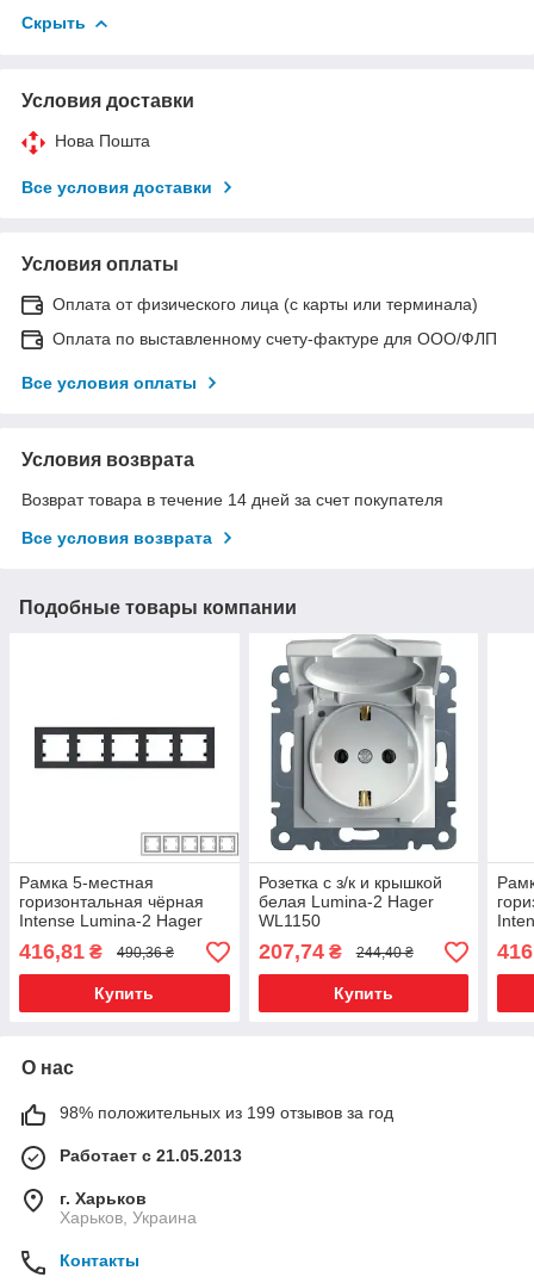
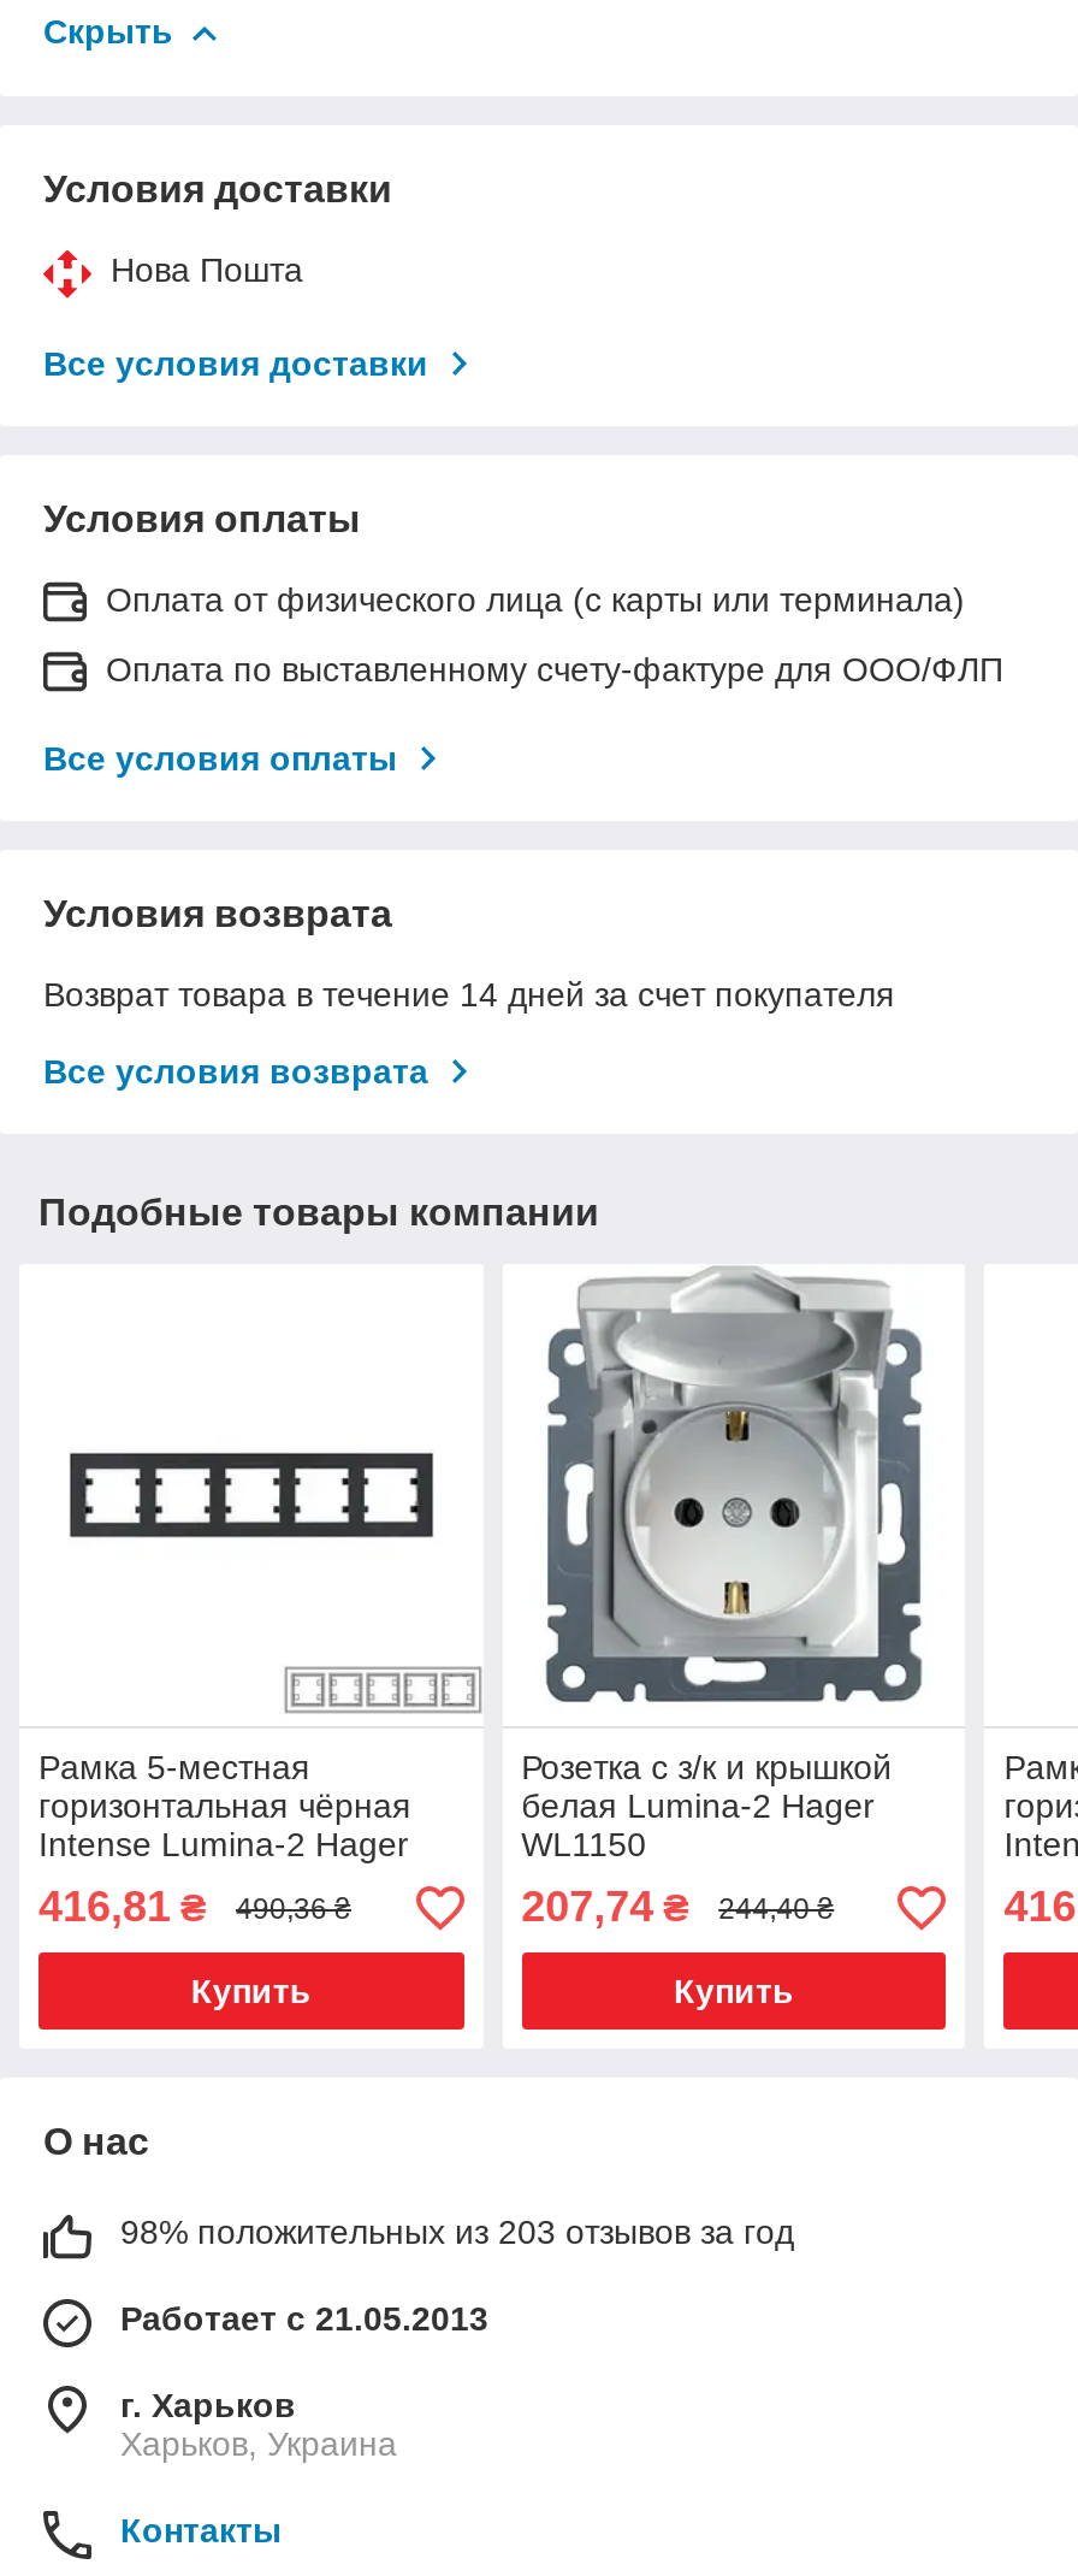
[60,1103,393,1123] 98% положительных из 199 отзывов за год -> [120,2213,794,2252] 98% положительных из 203 отзывов за год

